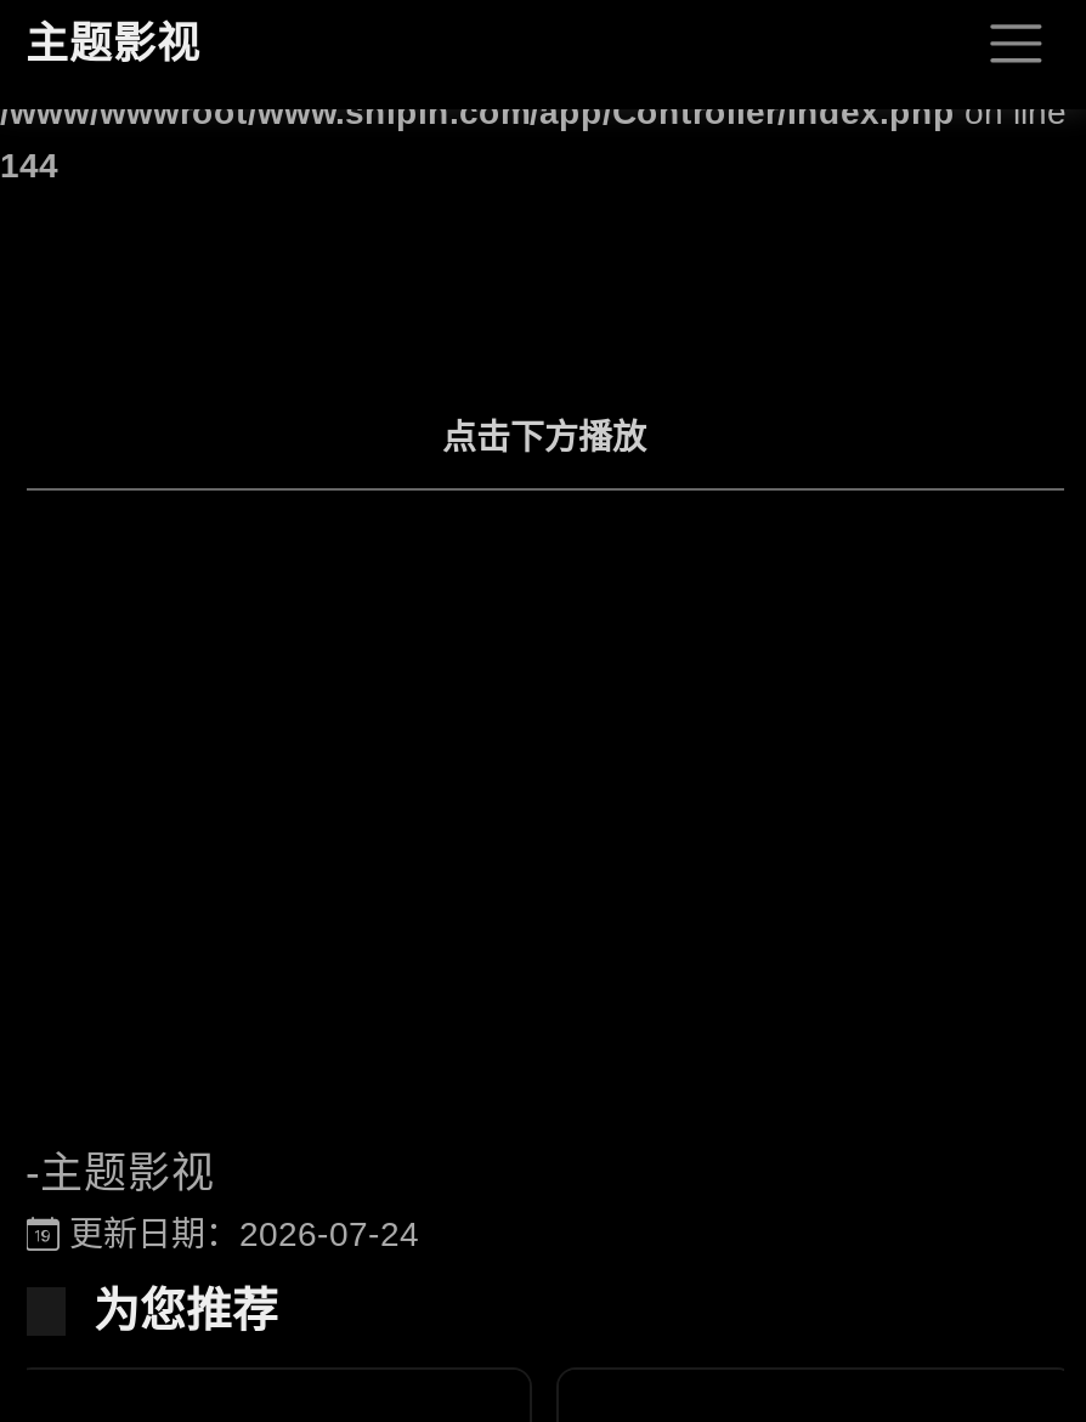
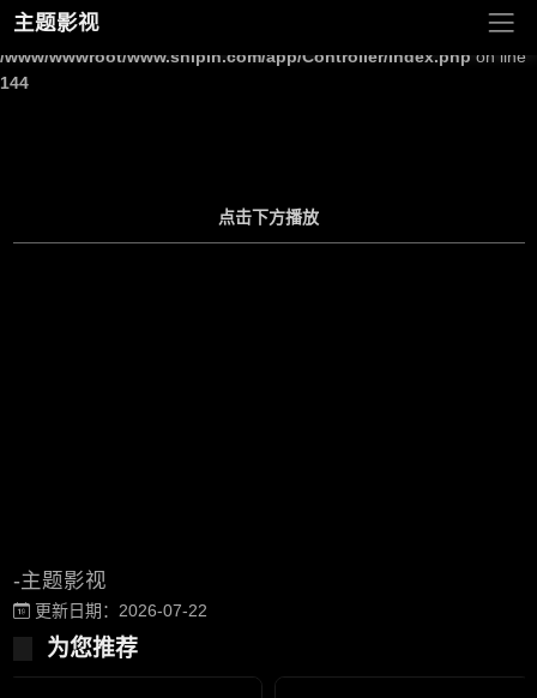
[60,1214,419,1253] 更新日期：2026-07-24 -> [29,601,207,620] 更新日期：2026-07-22

